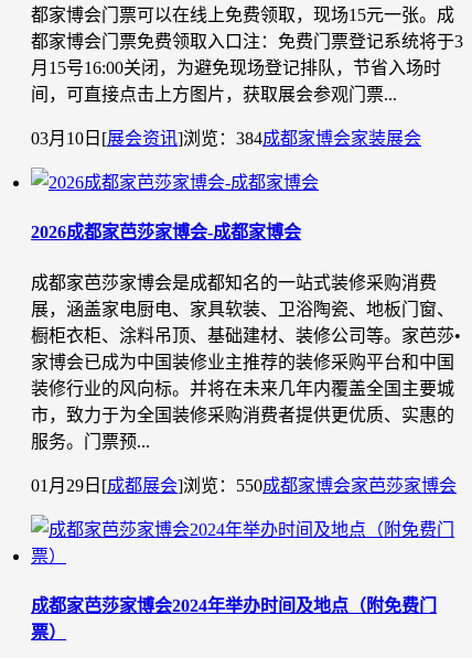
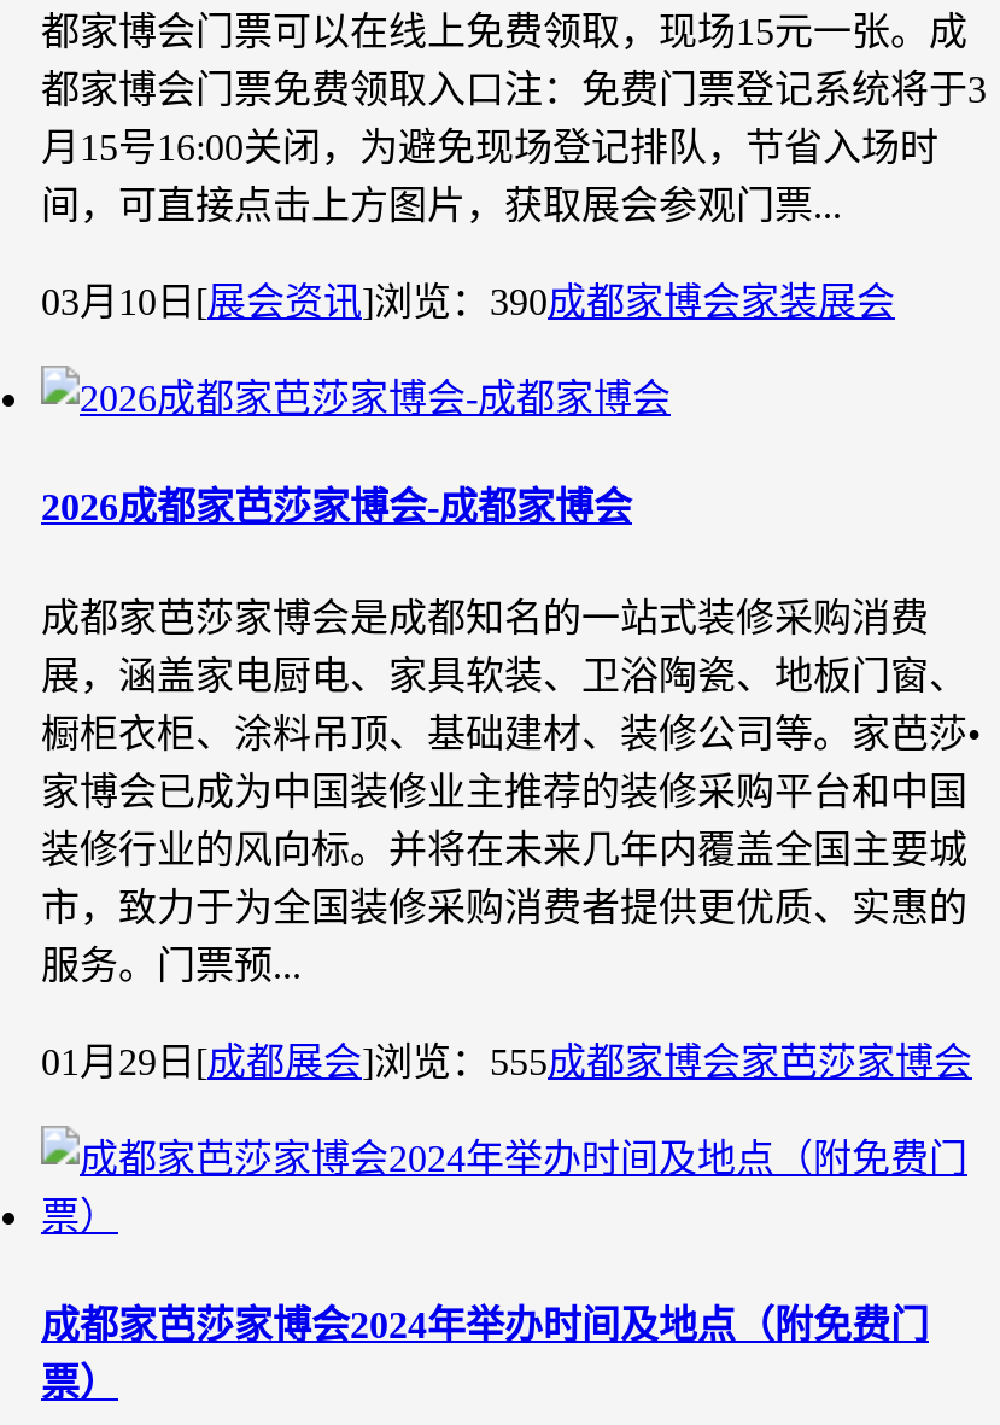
[31,129,421,148] 03月10日[展会资讯]浏览：384成都家博会家装展会 -> [41,281,895,322] 03月10日[展会资讯]浏览：390成都家博会家装展会
[31,476,457,494] 01月29日[成都展会]浏览：550成都家博会家芭莎家博会 -> [41,1040,972,1081] 01月29日[成都展会]浏览：555成都家博会家芭莎家博会

